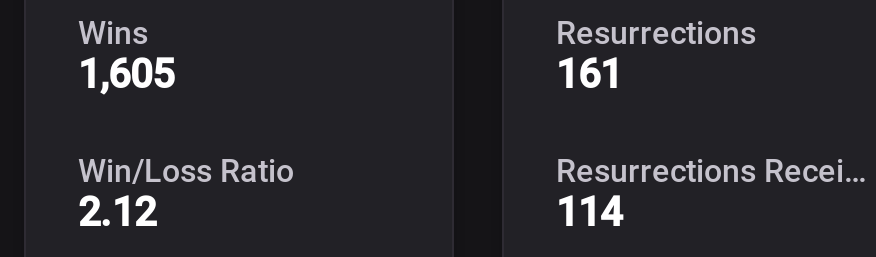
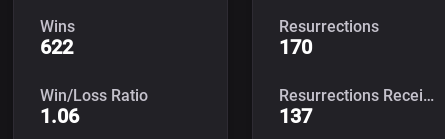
[78,50,174,98] 1,605 -> [40,35,73,59] 622
[556,50,622,98] 161 -> [279,35,312,59] 170
[78,188,156,236] 2.12 -> [40,104,79,128] 1.06
[556,188,622,236] 114 -> [279,104,312,128] 137

